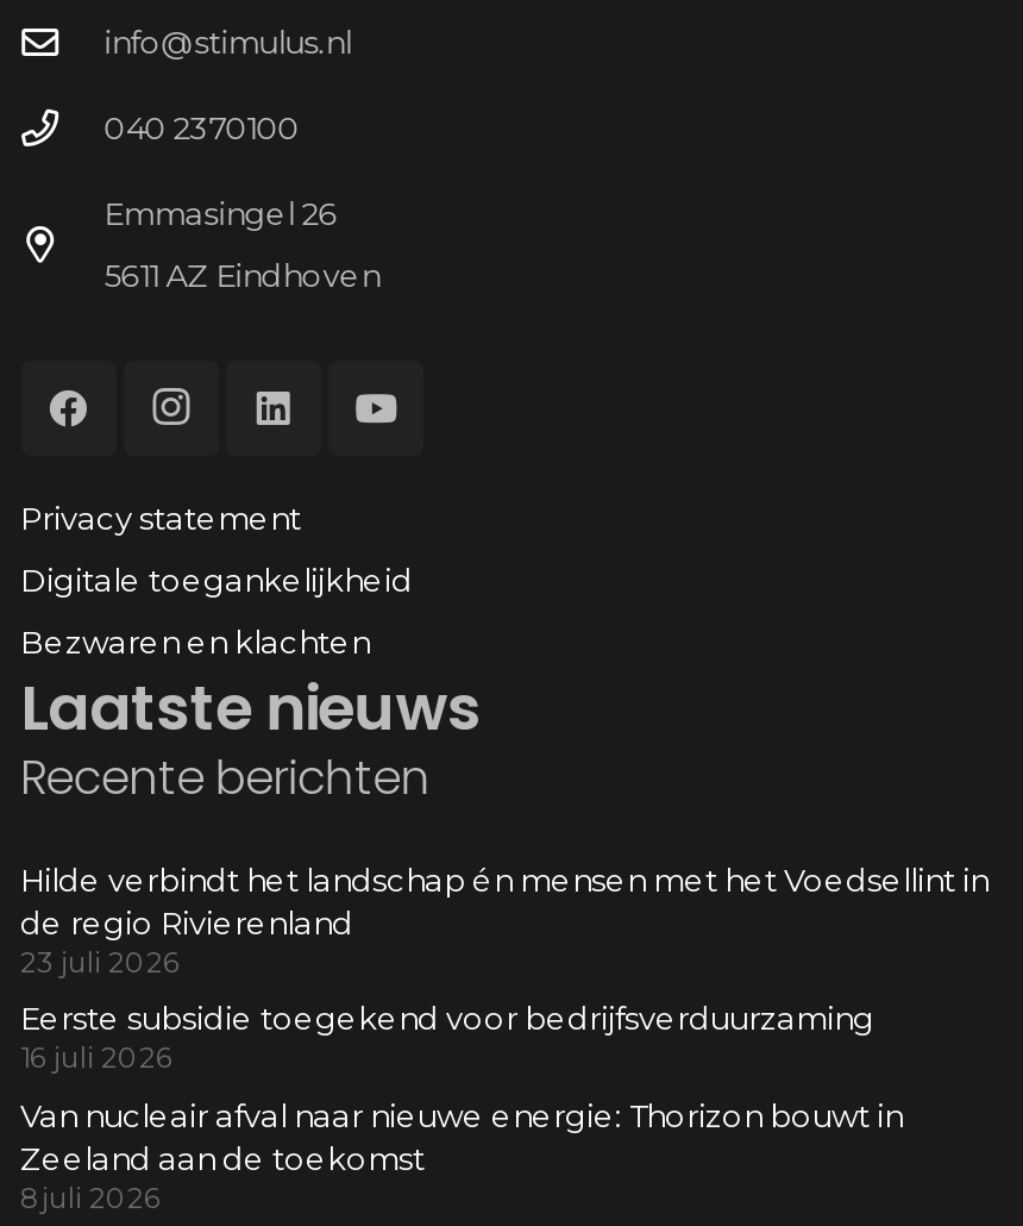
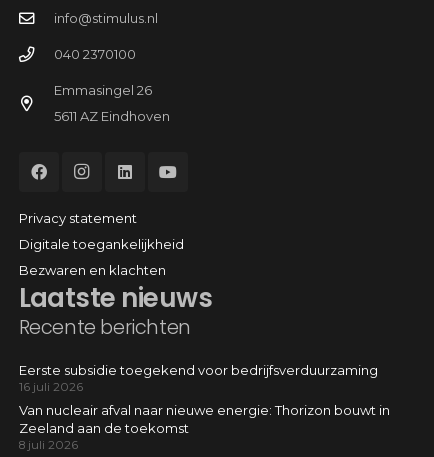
[20,861,989,980] Hilde verbindt het landschap én mensen met het Voedsellint in | de regio Rivierenland | 23 juli 2026 -> none

